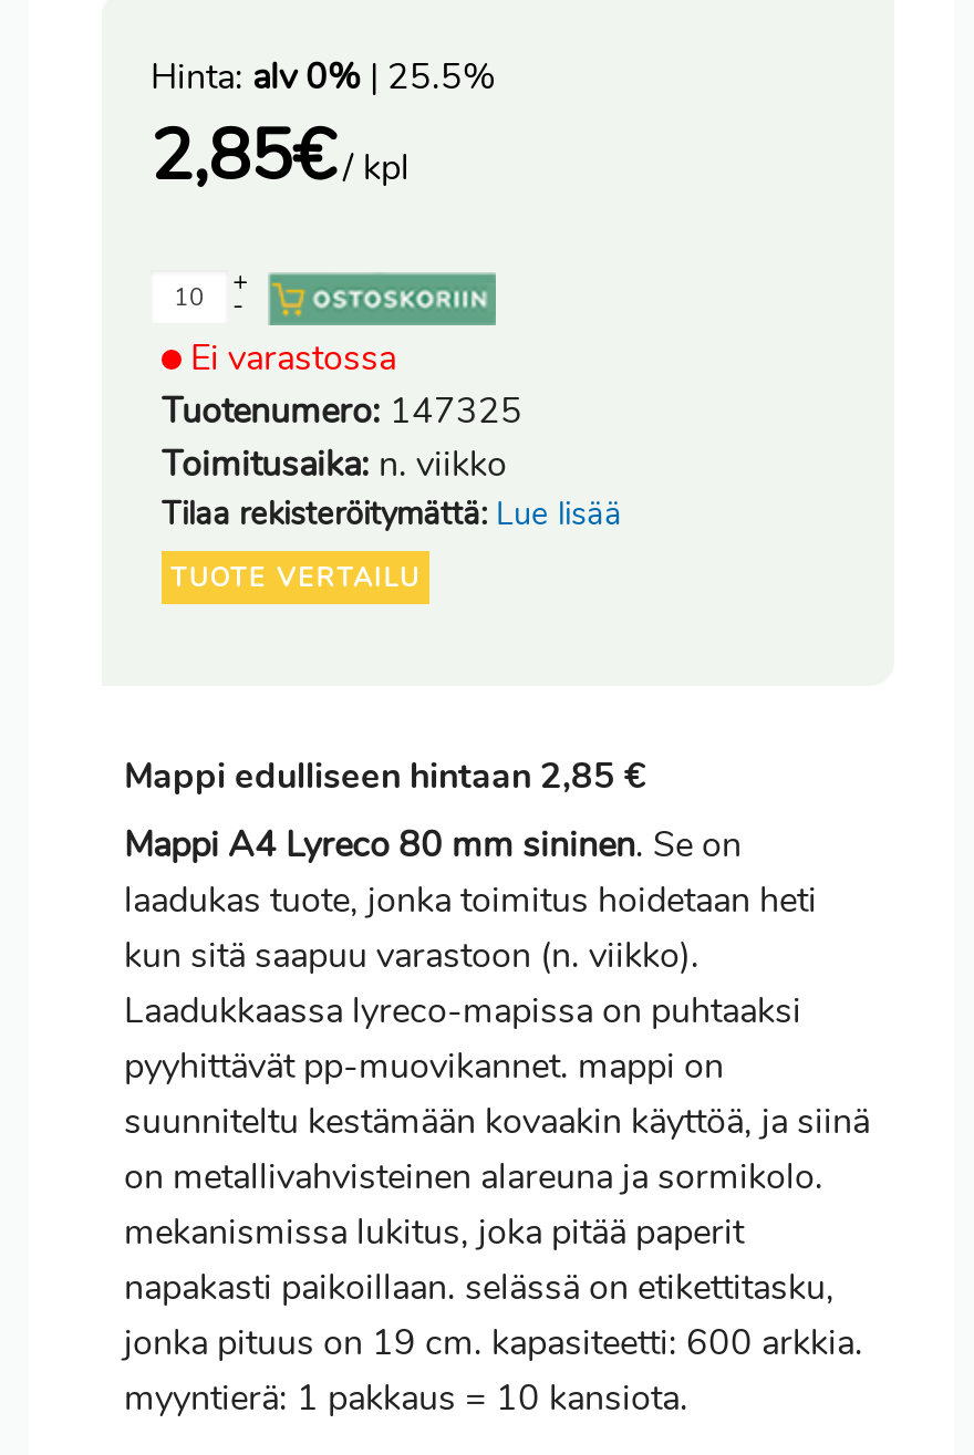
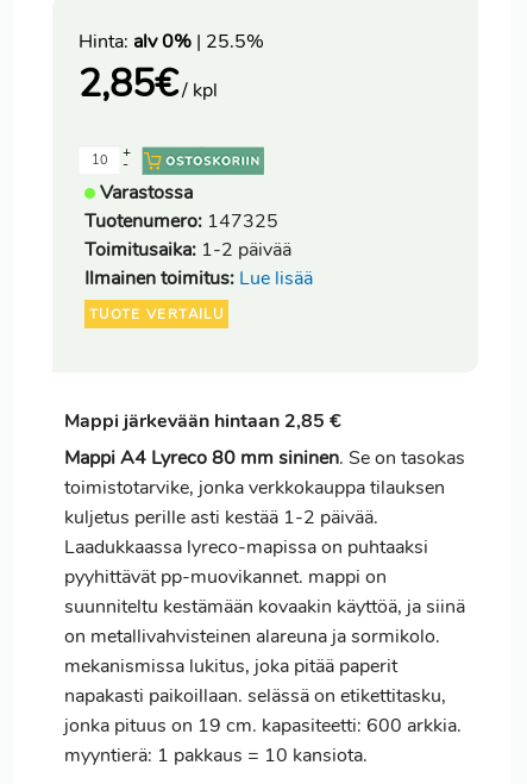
[190,334,396,383] Ei varastossa -> [100,180,193,206] Varastossa
[162,440,507,489] Toimitusaika: n. viikko -> [84,237,291,263] Toimitusaika: 1-2 päivää
[162,491,622,536] Tilaa rekisteröitymättä: Lue lisää -> [84,265,313,291] Ilmainen toimitus: Lue lisää
[124,752,817,980] Mappi edulliseen hintaan 2,85 € | Mappi A4 Lyreco 80 mm sininen. Se on | laadukas tuote, jonka toimitus hoidetaan heti | kun sitä saapuu varastoon (n. viikko). -> [64,408,465,531] Mappi järkevään hintaan 2,85 € | Mappi A4 Lyreco 80 mm sininen. Se on tasokas | toimistotarvike, jonka verkkokauppa tilauksen | kuljetus perille asti kestää 1-2 päivää.

